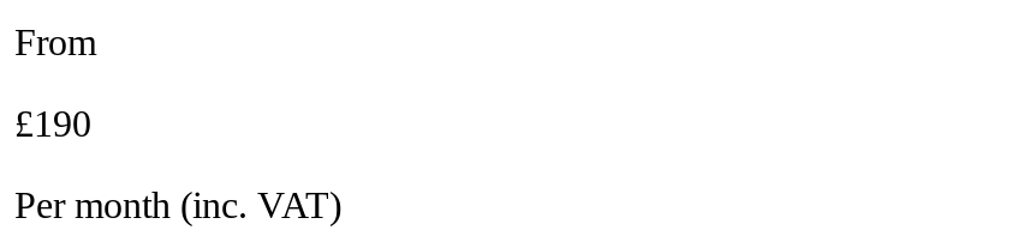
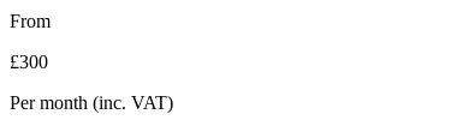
[14,103,91,144] £190 -> [10,52,48,72] £300

